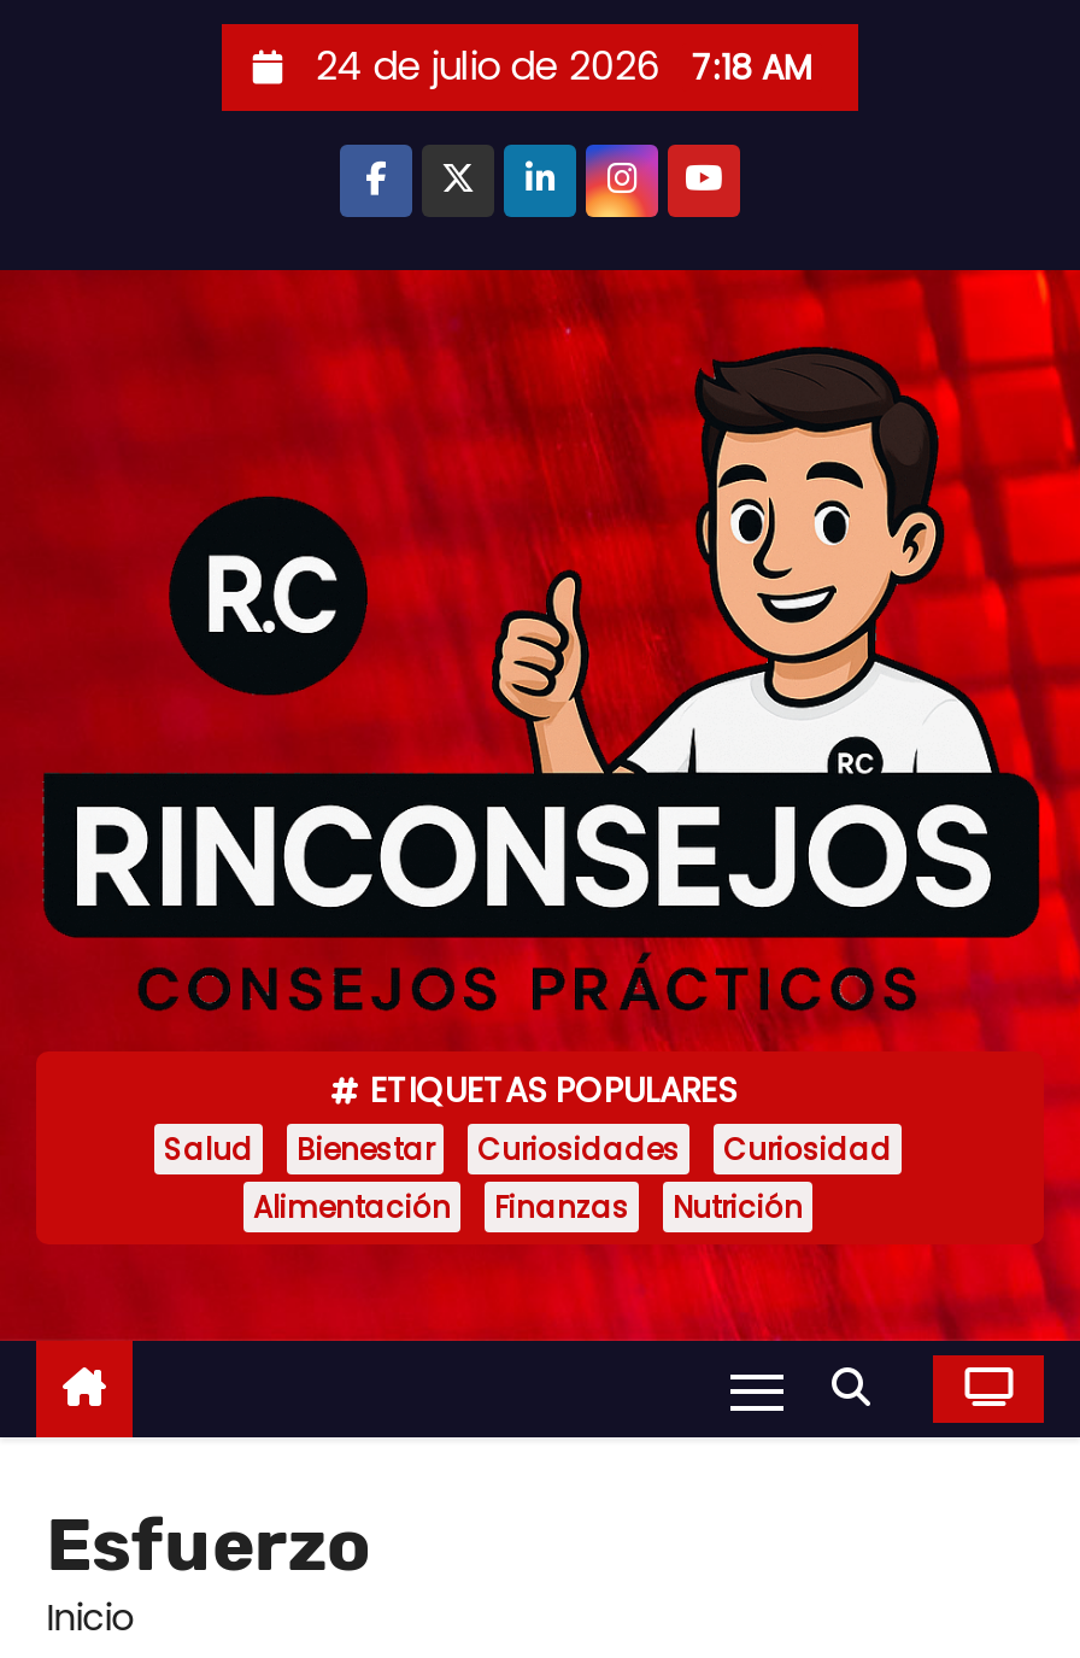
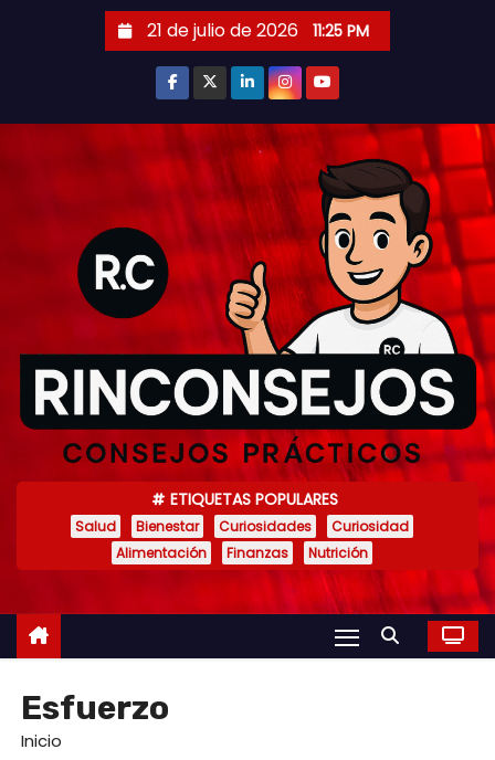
[306,39,812,94] 24 de julio de 2026 7:18 AM -> [143,18,369,43] 21 de julio de 2026 11:25 PM

